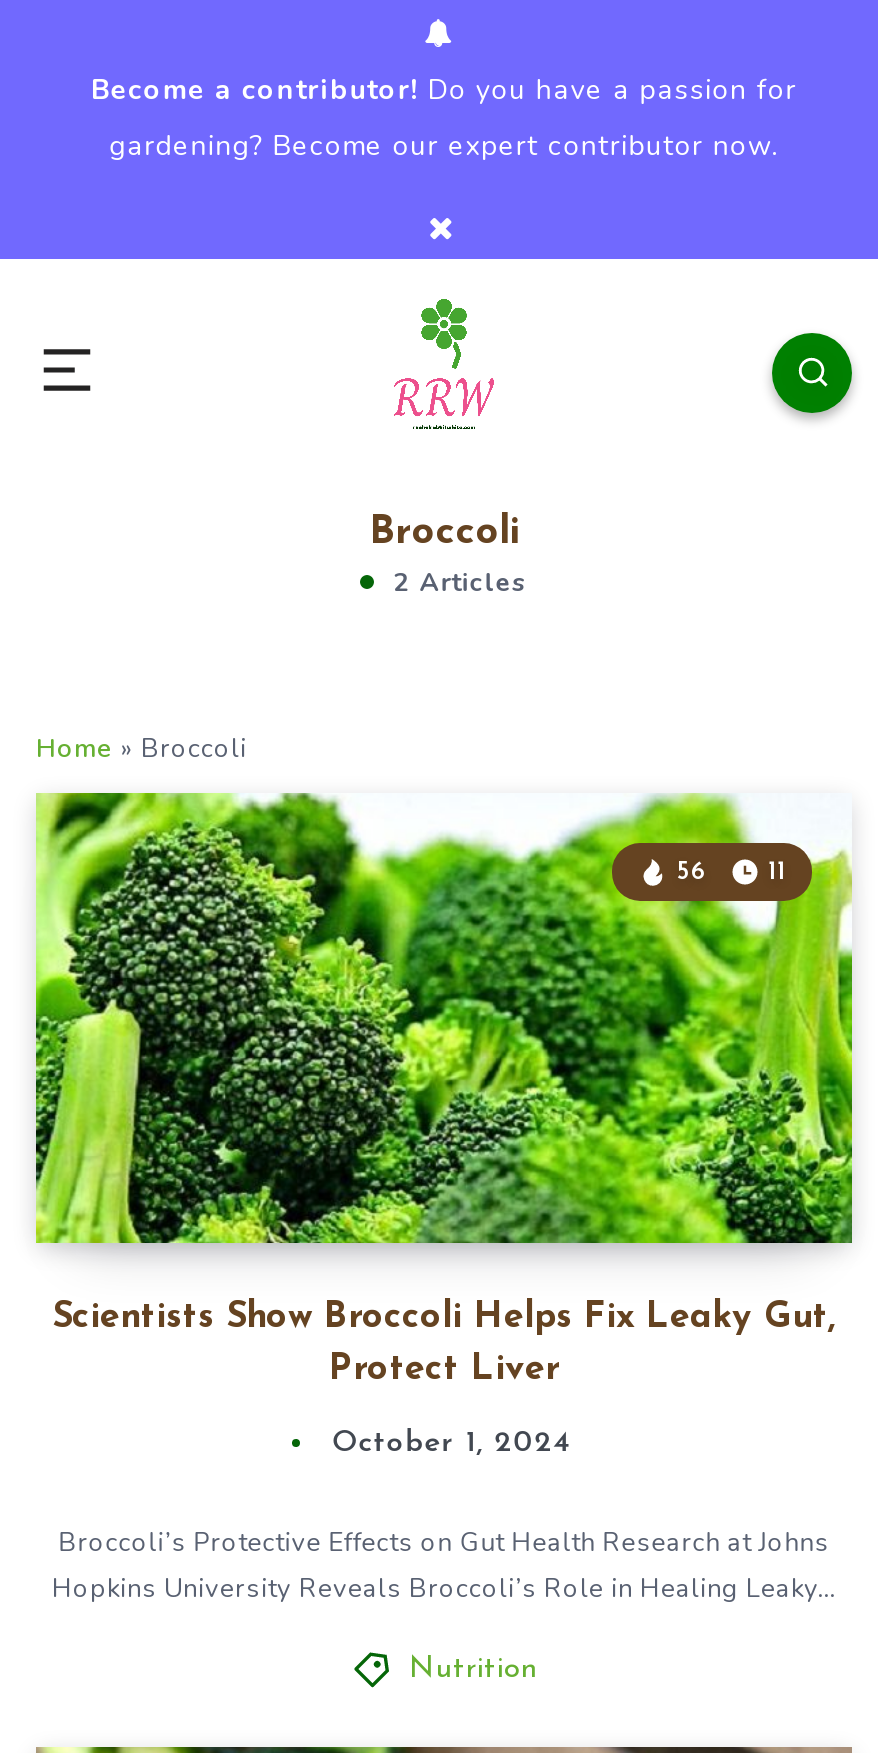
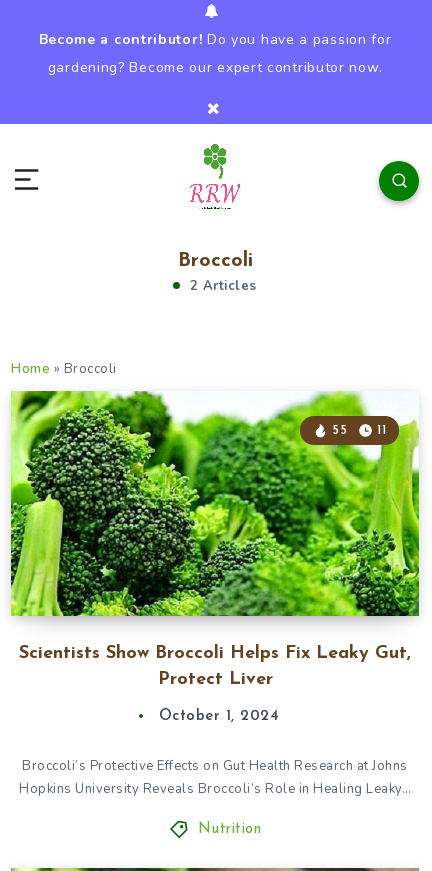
[667,860,786,886] 56 11 -> [327,424,386,437] 55 11

